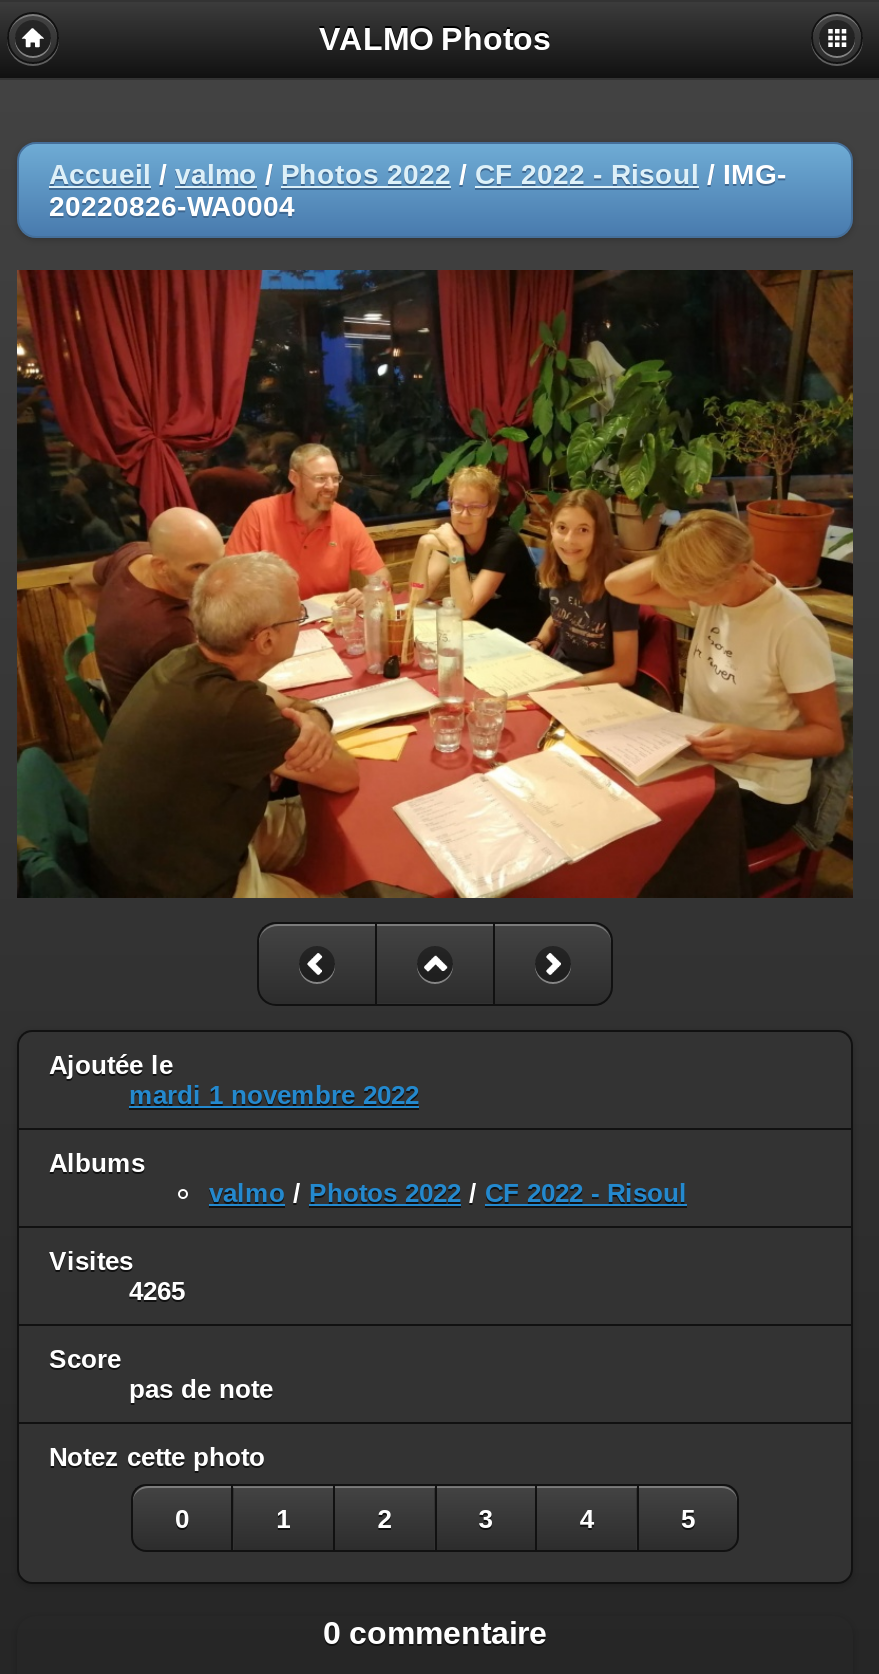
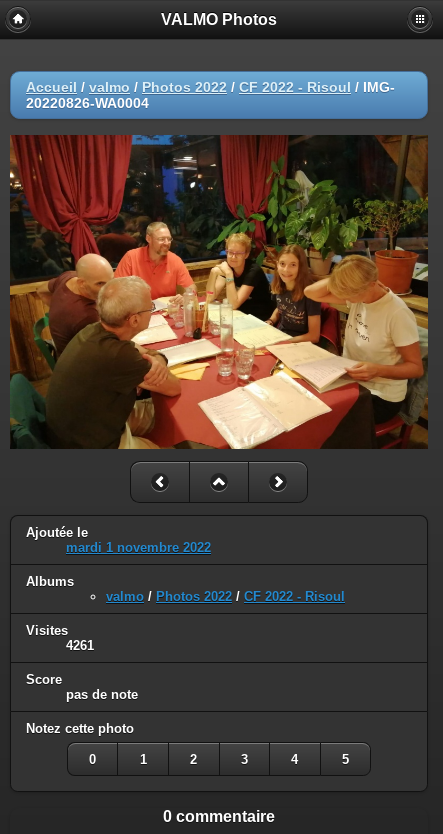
[129,1276,185,1306] 4265 -> [66,638,94,653] 4261

